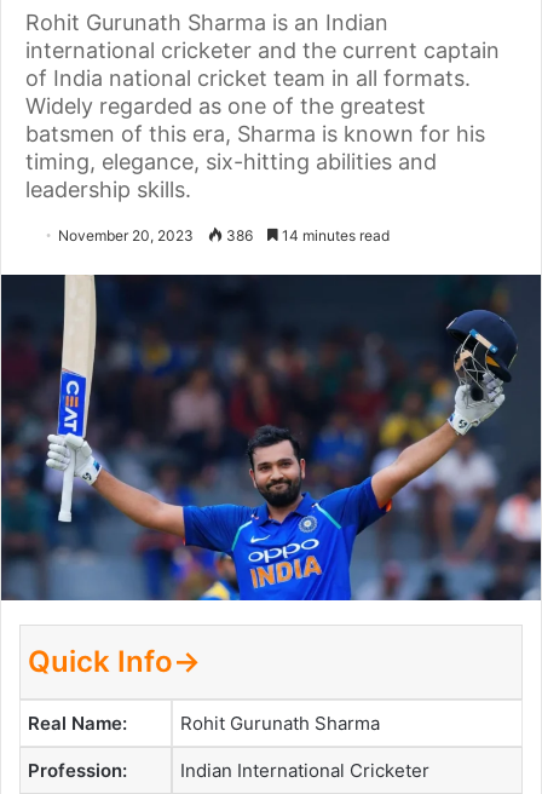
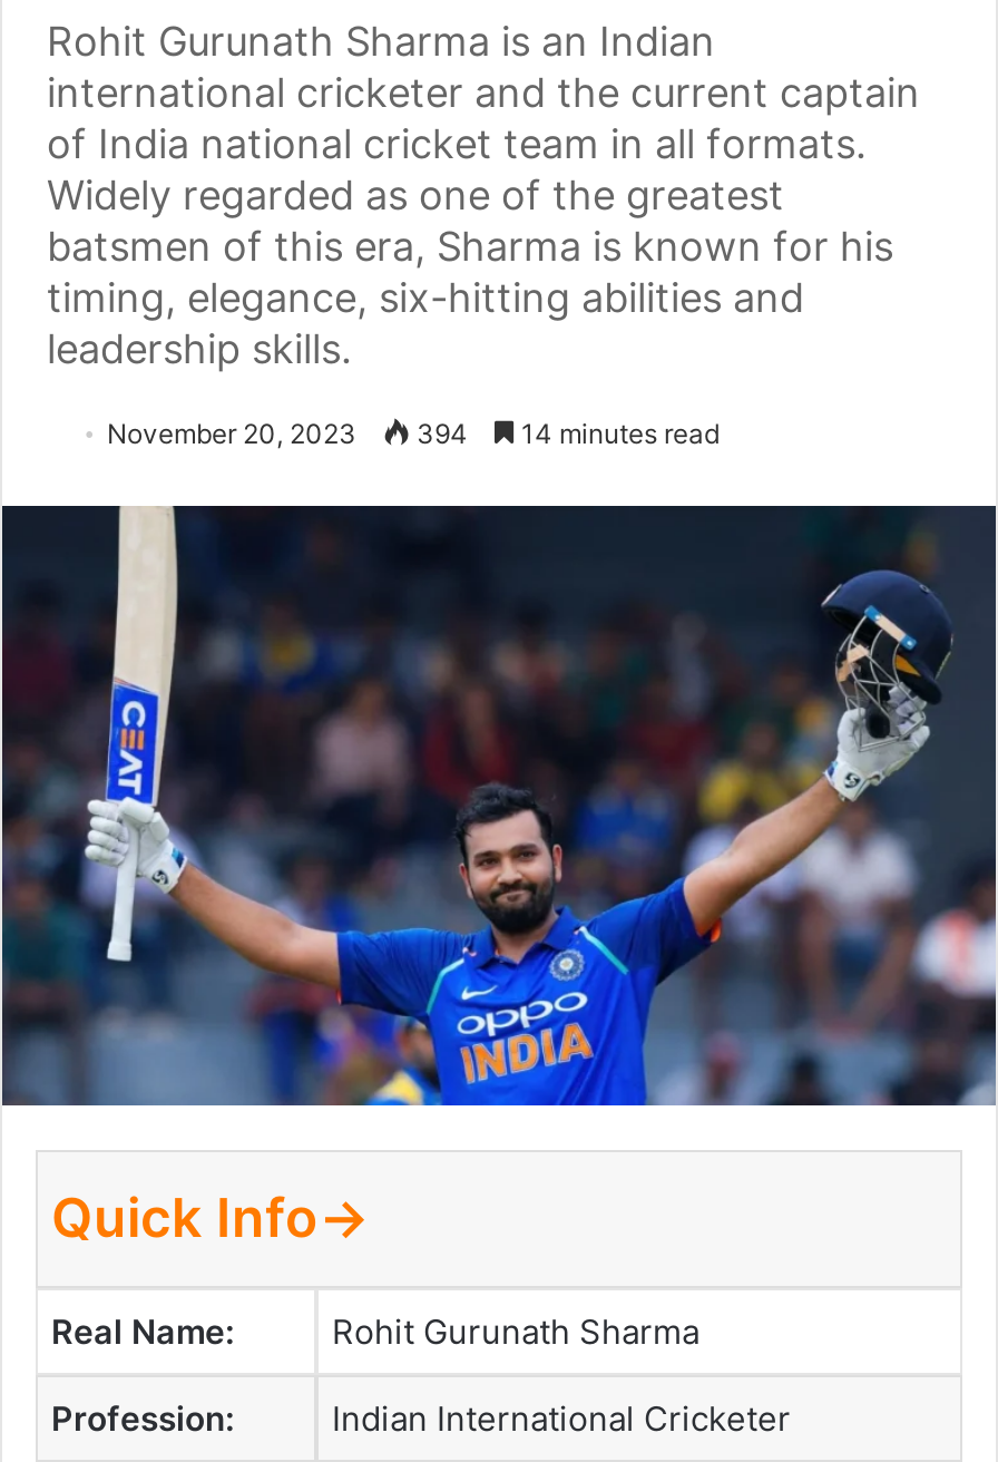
[58,226,390,244] November 20, 2023 386 14 minutes read -> [107,417,720,450] November 20, 2023 394 14 minutes read

